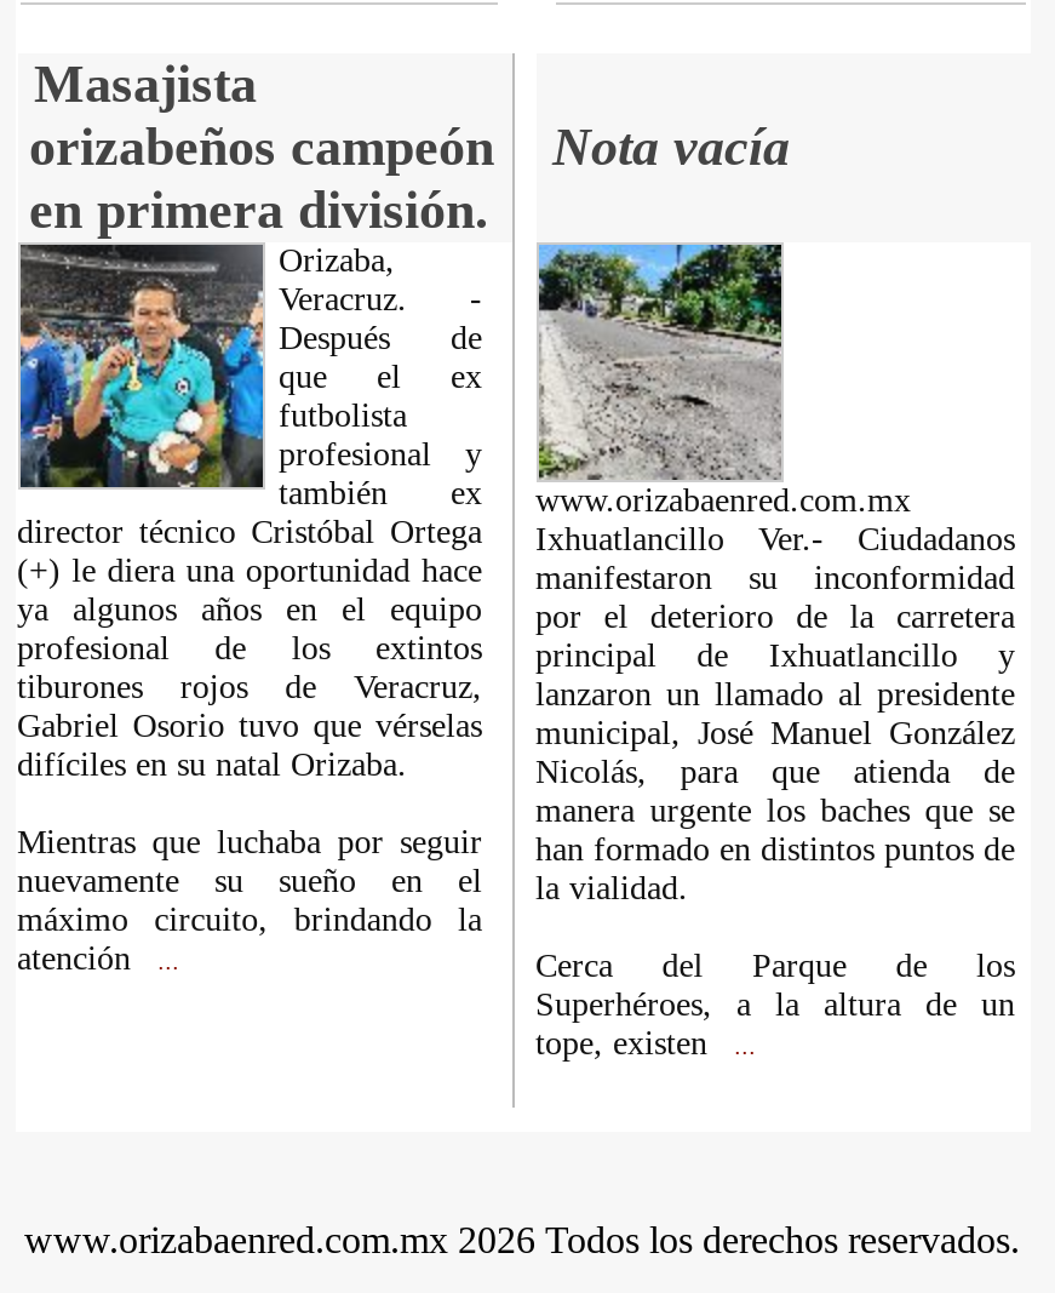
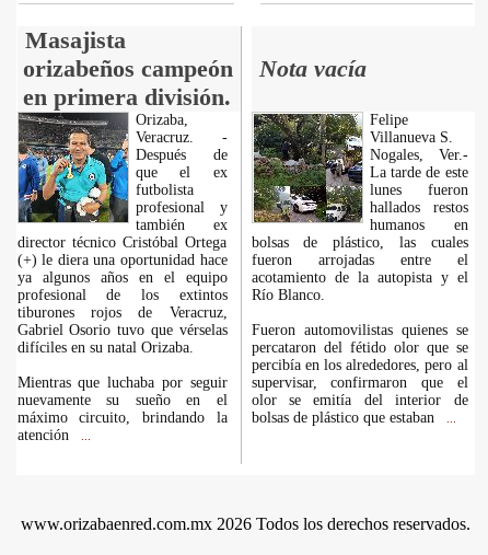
[535,242,1015,906] [image] | www.orizabaenred.com.mx | Ixhuatlancillo Ver.- Ciudadanos | manifestaron su inconformidad | por el deterioro de la carretera | principal de Ixhuatlancillo y | lanzaron un llamado al presidente | municipal, José Manuel González | Nicolás, para que atienda de | manera urgente los baches que se | han formado en distintos puntos de | la vialidad. -> [251,112,468,303] [image] | Felipe | Villanueva S. | Nogales, Ver.- | La tarde de este | lunes fueron | hallados restos | humanos en | bolsas de plástico, las cuales | fueron arrojadas entre el | acotamiento de la autopista y el | Río Blanco.
[535,948,1015,1062] Cerca del Parque de los | Superhéroes, a la altura de un | tope, existen ... -> [251,322,468,426] Fueron automovilistas quienes se | percataron del fétido olor que se | percibía en los alrededores, pero al | supervisar, confirmaron que el | olor se emitía del interior de | bolsas de plástico que estaban ...

